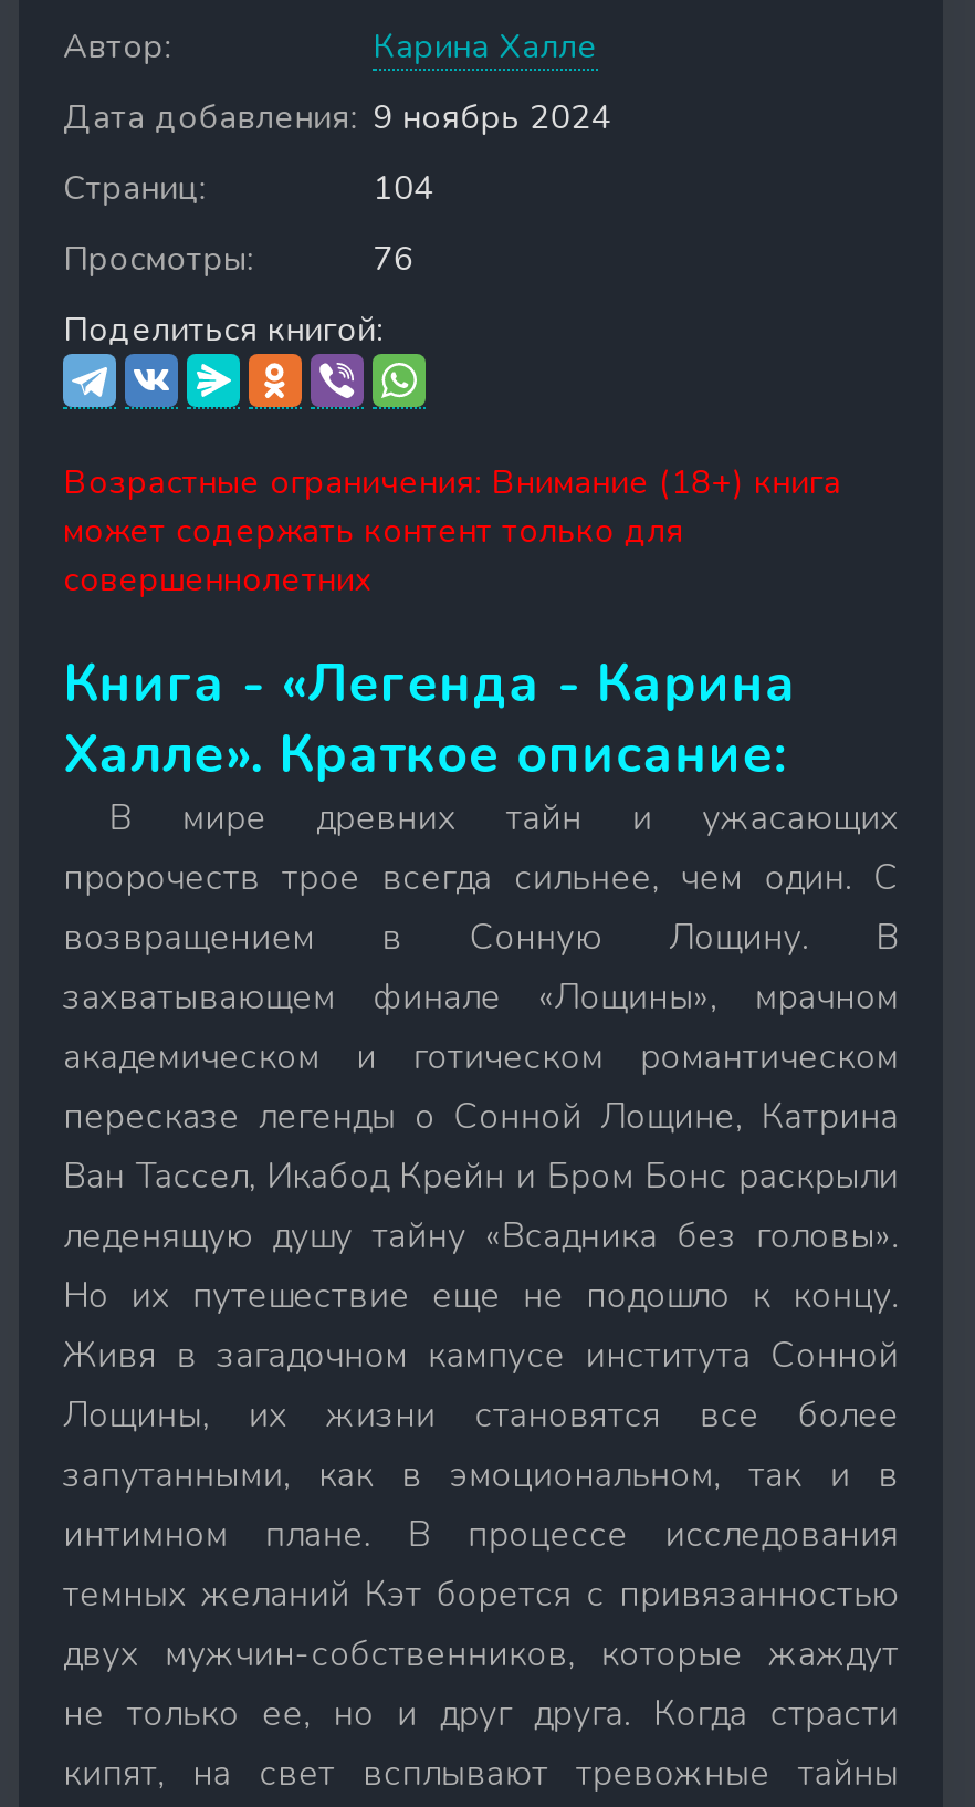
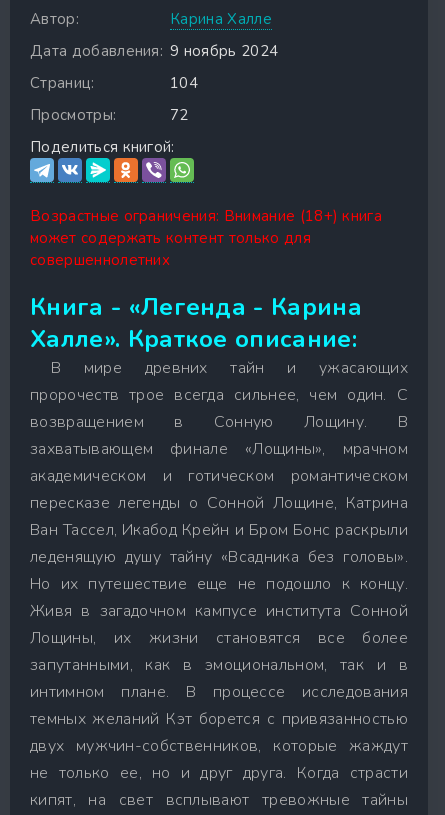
[373,237,414,281] 76 -> [170,105,189,125] 72

